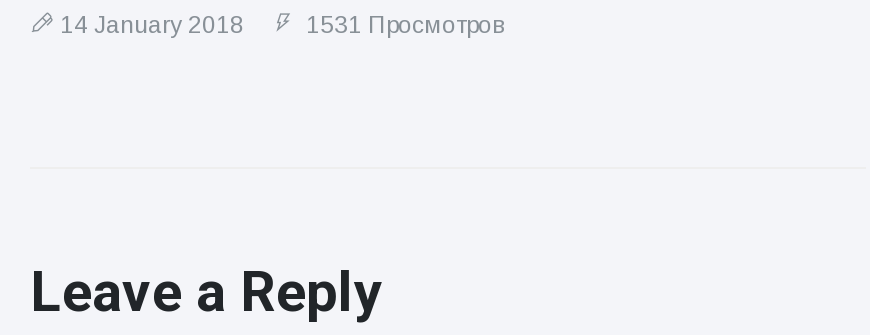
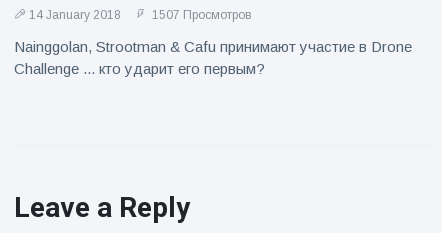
[300,11,506,39] 1531 Просмотров -> [14,8,412,77] 1507 Просмотров | Nainggolan, Strootman & Cafu принимают участие в Drone | Challenge ... кто ударит его первым?

